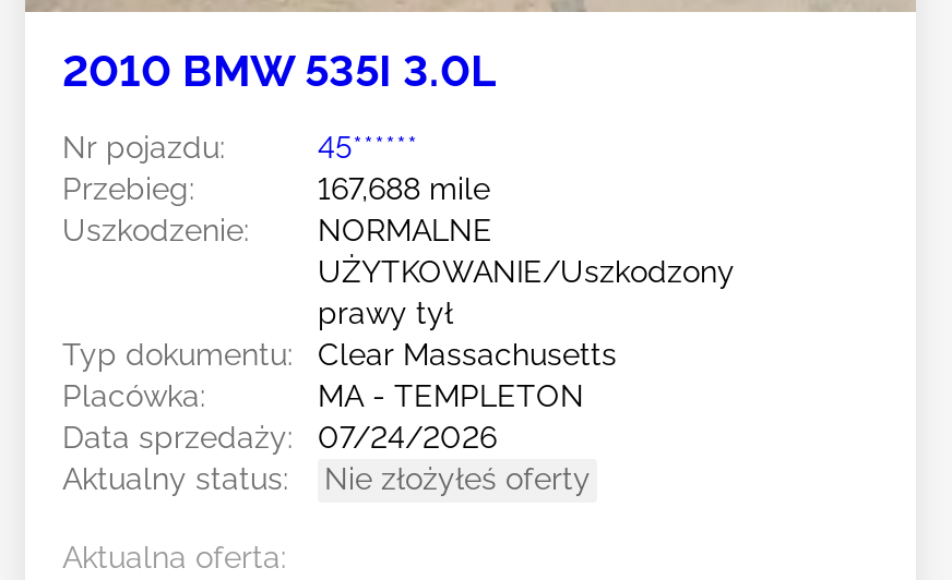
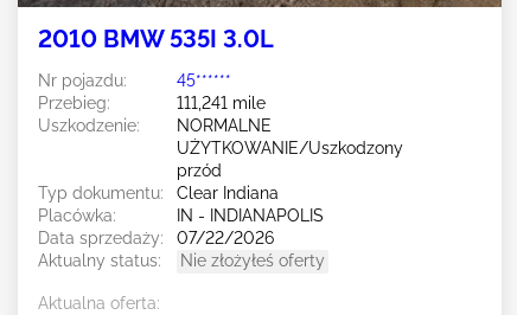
[318,171,490,206] 167,688 mile -> [177,93,266,112] 111,241 mile
[318,296,453,331] prawy tył -> [177,161,222,180] przód
[318,337,617,372] Clear Massachusetts -> [177,183,279,202] Clear Indiana
[318,379,584,413] MA - TEMPLETON -> [177,206,324,225] IN - INDIANAPOLIS
[62,420,497,455] Data sprzedaży: 07/24/2026 -> [38,228,274,247] Data sprzedaży: 07/22/2026

